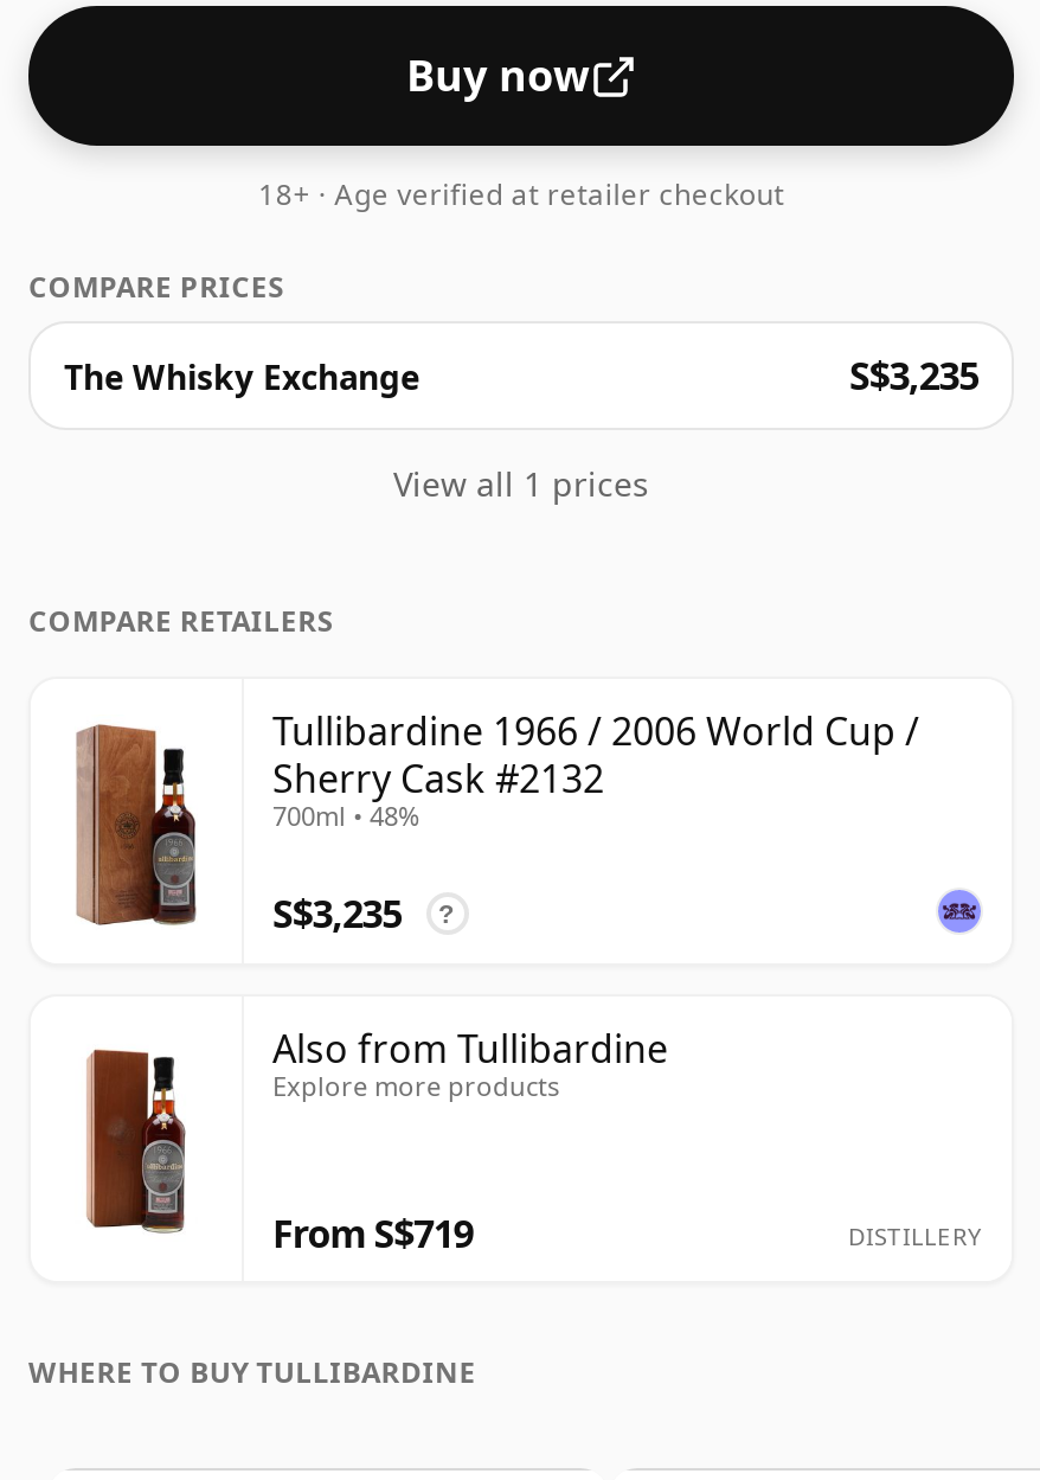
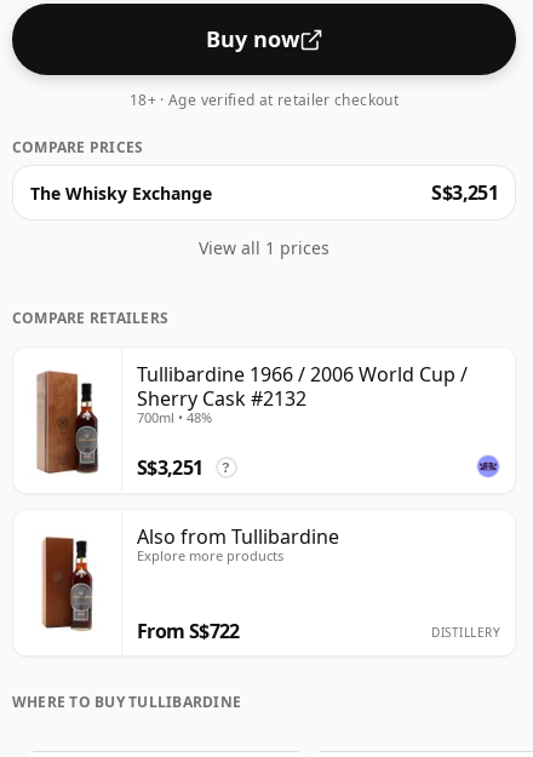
[849,351,978,403] S$3,235 -> [432,180,498,206] S$3,251
[272,888,402,941] S$3,235 -> [137,455,203,481] S$3,251
[272,1208,473,1261] From S$719 -> [137,618,239,645] From S$722

